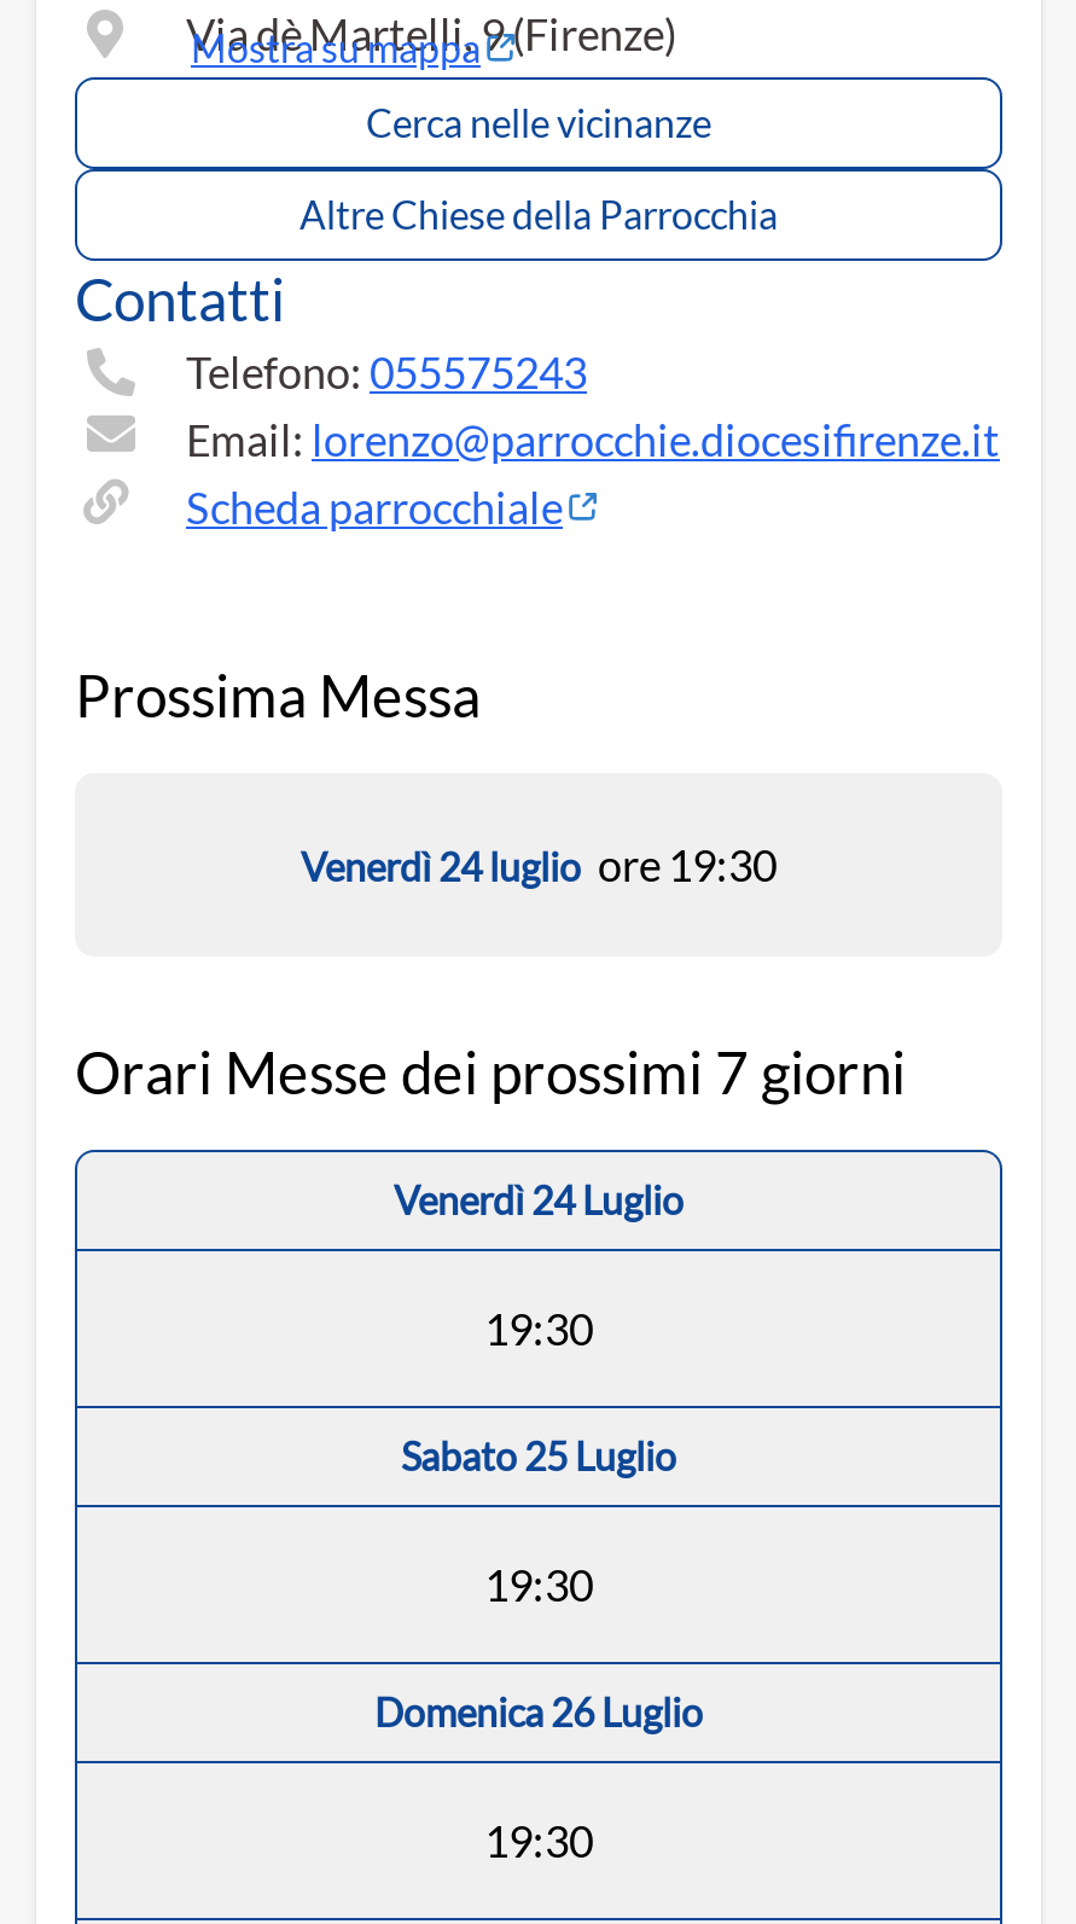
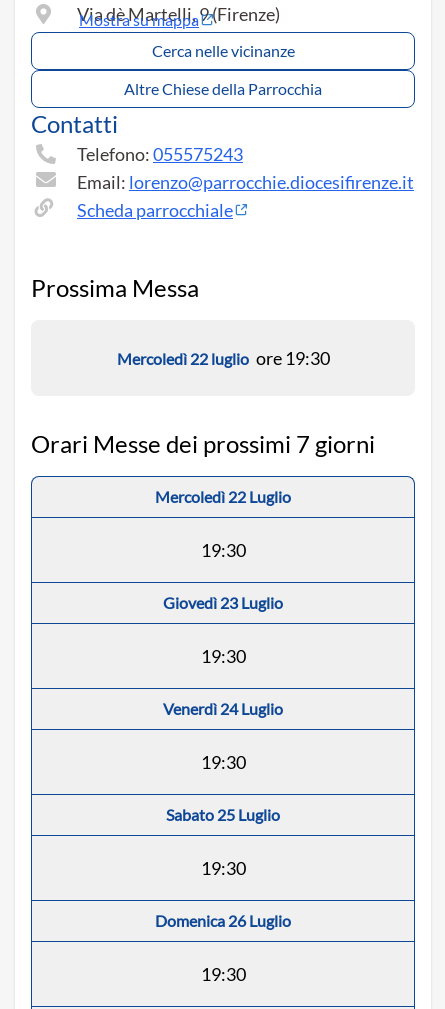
[301,838,777,891] Venerdì 24 luglio ore 19:30 -> [116,347,329,369] Mercoledì 22 luglio ore 19:30
none -> [155,487,291,667] Mercoledì 22 Luglio | 19:30 | Giovedì 23 Luglio | 19:30

